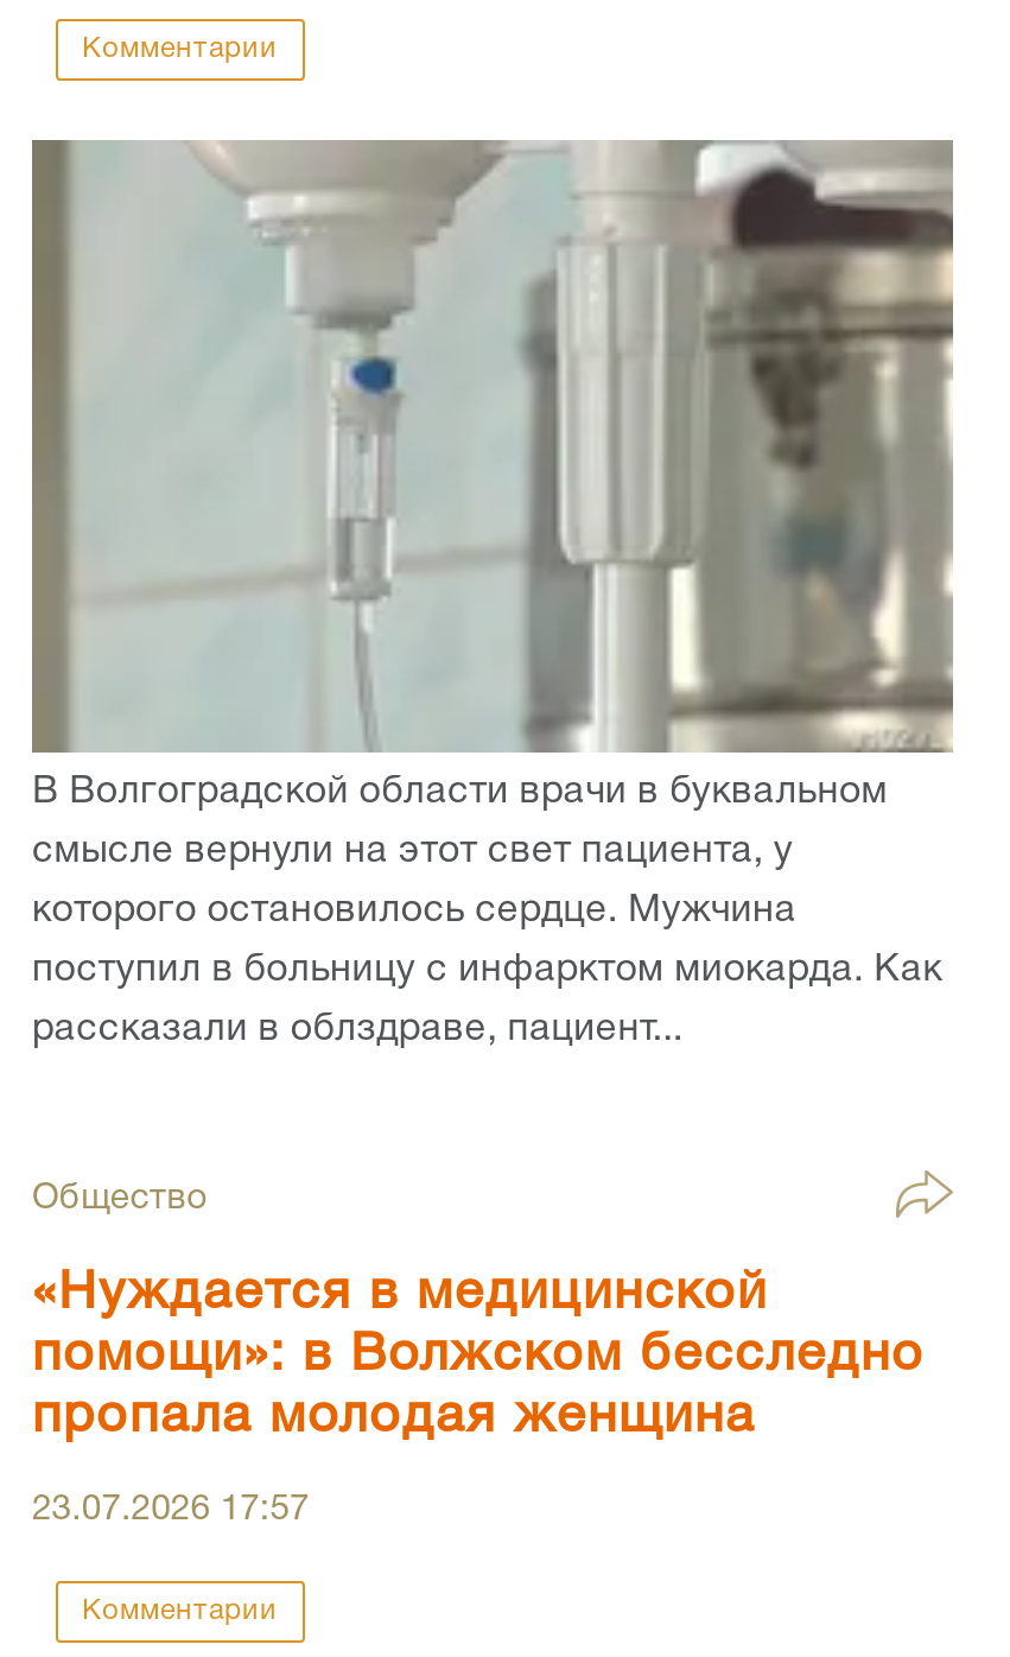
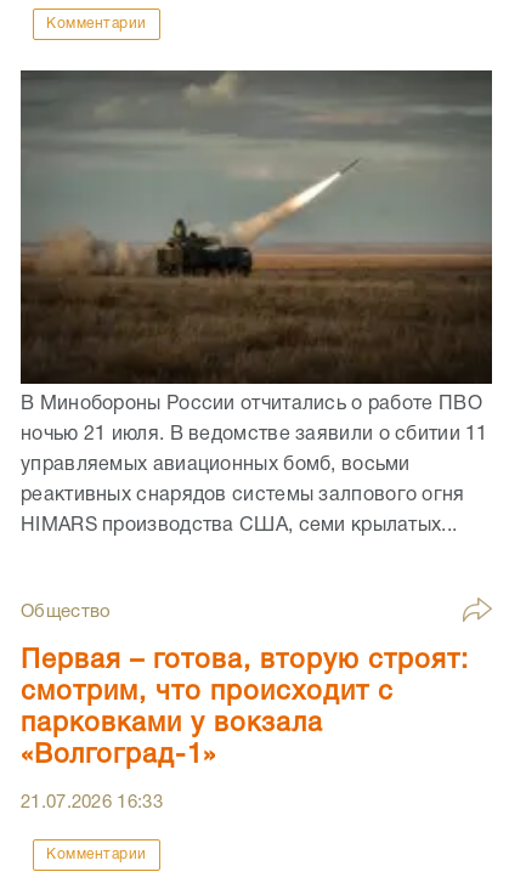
[30,139,955,811] [image] | В Волгоградской области врачи в буквальном -> [19,70,493,413] [image] | В Минобороны России отчитались о работе ПВО
[32,837,793,870] смысле вернули на этот свет пациента, у -> [21,426,488,443] ночью 21 июля. В ведомстве заявили о сбитии 11
[32,896,797,929] которого остановилось сердце. Мужчина -> [21,457,410,474] управляемых авиационных бомб, восьми
[32,956,942,989] поступил в больницу с инфарктом миокарда. Как -> [21,487,465,504] реактивных снарядов системы залпового огня
[32,1015,683,1048] рассказали в облздраве, пациент... -> [21,517,457,534] HIMARS производства США, семи крылатых...
[32,1271,925,1442] «Нуждается в медицинской | помощи»: в Волжском бесследно | пропала молодая женщина -> [21,649,469,768] Первая – готова, вторую строят: | смотрим, что происходит с | парковками у вокзала | «Волгоград-1»
[32,1494,309,1528] 23.07.2026 17:57 -> [21,794,163,811] 21.07.2026 16:33

